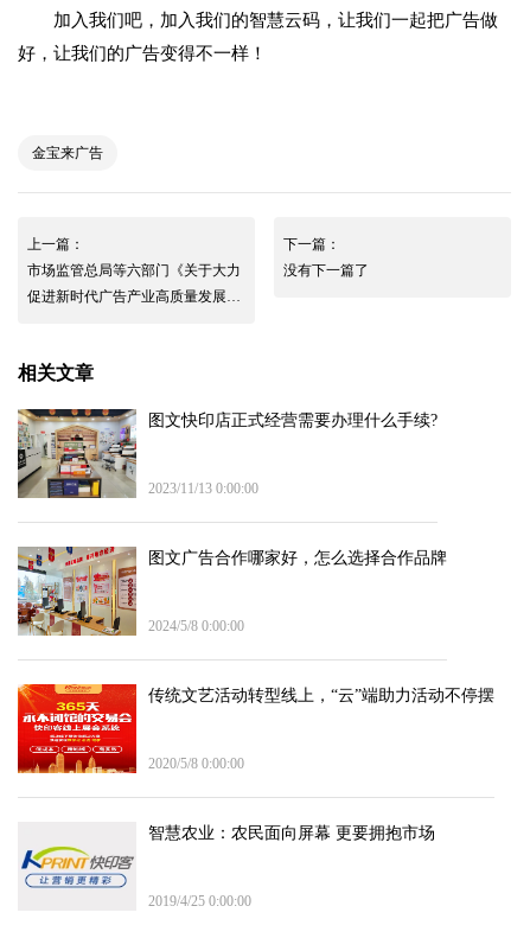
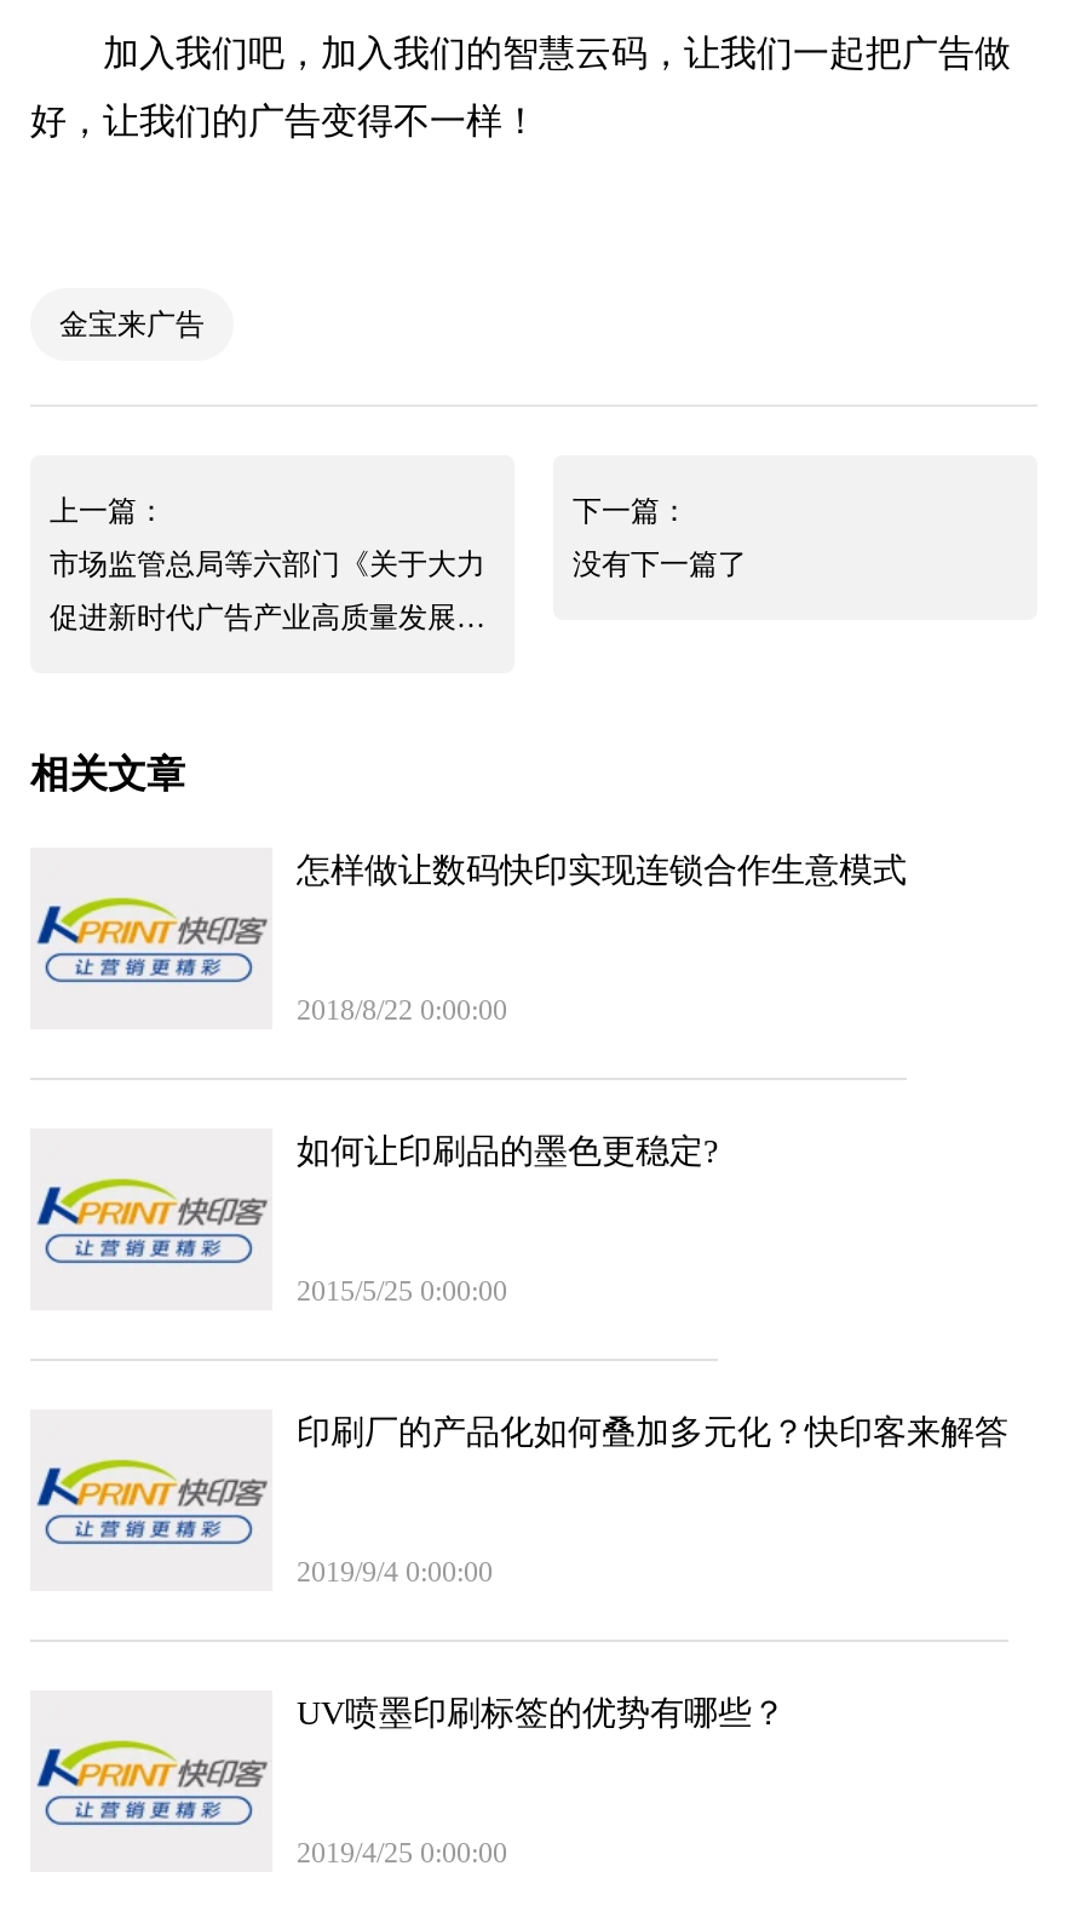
[17,408,438,499] [image] | 图文快印店正式经营需要办理什么手续? -> [30,848,907,1029] [image] | 怎样做让数码快印实现连锁合作生意模式
[148,480,258,497] 2023/11/13 0:00:00 -> [297,993,507,1027] 2018/8/22 0:00:00
[17,545,447,637] [image] | 图文广告合作哪家好，怎么选择合作品牌 -> [30,1129,718,1310] [image] | 如何让印刷品的墨色更稳定?
[148,618,244,634] 2024/5/8 0:00:00 -> [297,1274,507,1308] 2015/5/25 0:00:00
[17,683,494,774] [image] | 传统文艺活动转型线上，“云”端助力活动不停摆 -> [30,1410,1008,1591] [image] | 印刷厂的产品化如何叠加多元化？快印客来解答
[148,755,244,772] 2020/5/8 0:00:00 -> [297,1555,493,1588] 2019/9/4 0:00:00
[148,824,435,842] 智慧农业：农民面向屏幕 更要拥抱市场 -> [297,1695,786,1731] UV喷墨印刷标签的优势有哪些？

